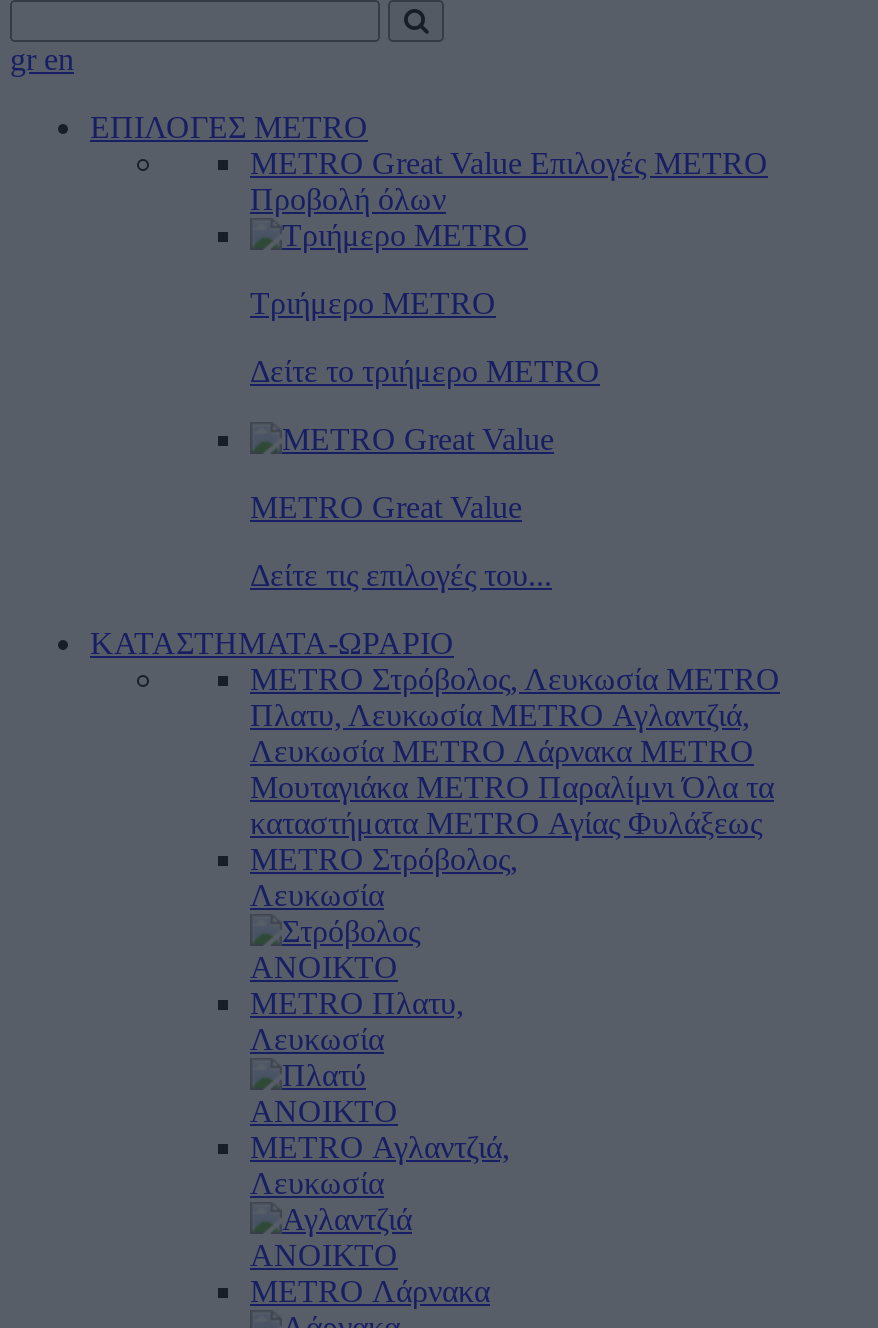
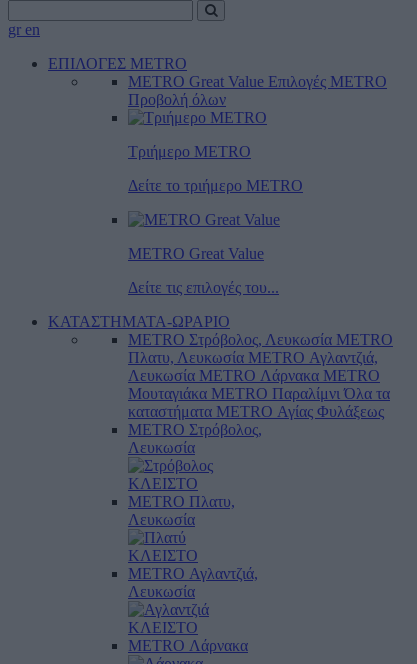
[250,950,398,984] ΑΝΟΙΚΤΟ -> [128,475,198,492] ΚΛΕΙΣΤΟ
[250,1094,398,1128] ΑΝΟΙΚΤΟ -> [128,547,198,564] ΚΛΕΙΣΤΟ
[250,1238,398,1272] ΑΝΟΙΚΤΟ -> [128,619,198,636] ΚΛΕΙΣΤΟ

